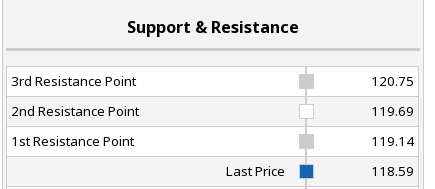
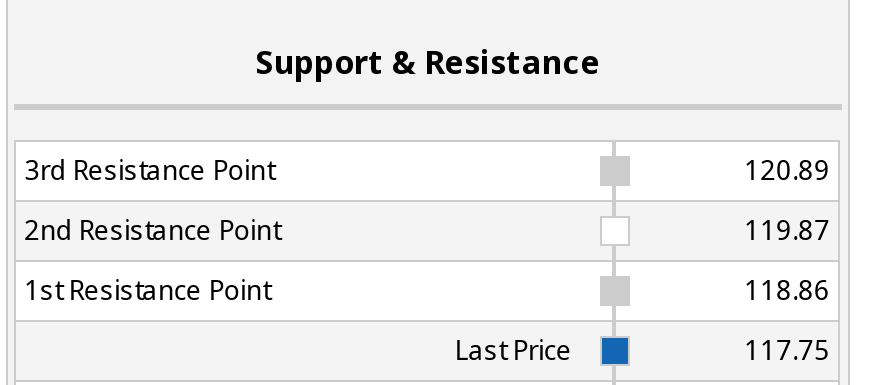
[371,72,414,90] 120.75 -> [744,153,830,189] 120.89
[371,102,414,120] 119.69 -> [744,213,830,249] 119.87
[371,132,414,150] 119.14 -> [744,273,830,309] 118.86
[371,162,414,180] 118.59 -> [744,333,830,369] 117.75

